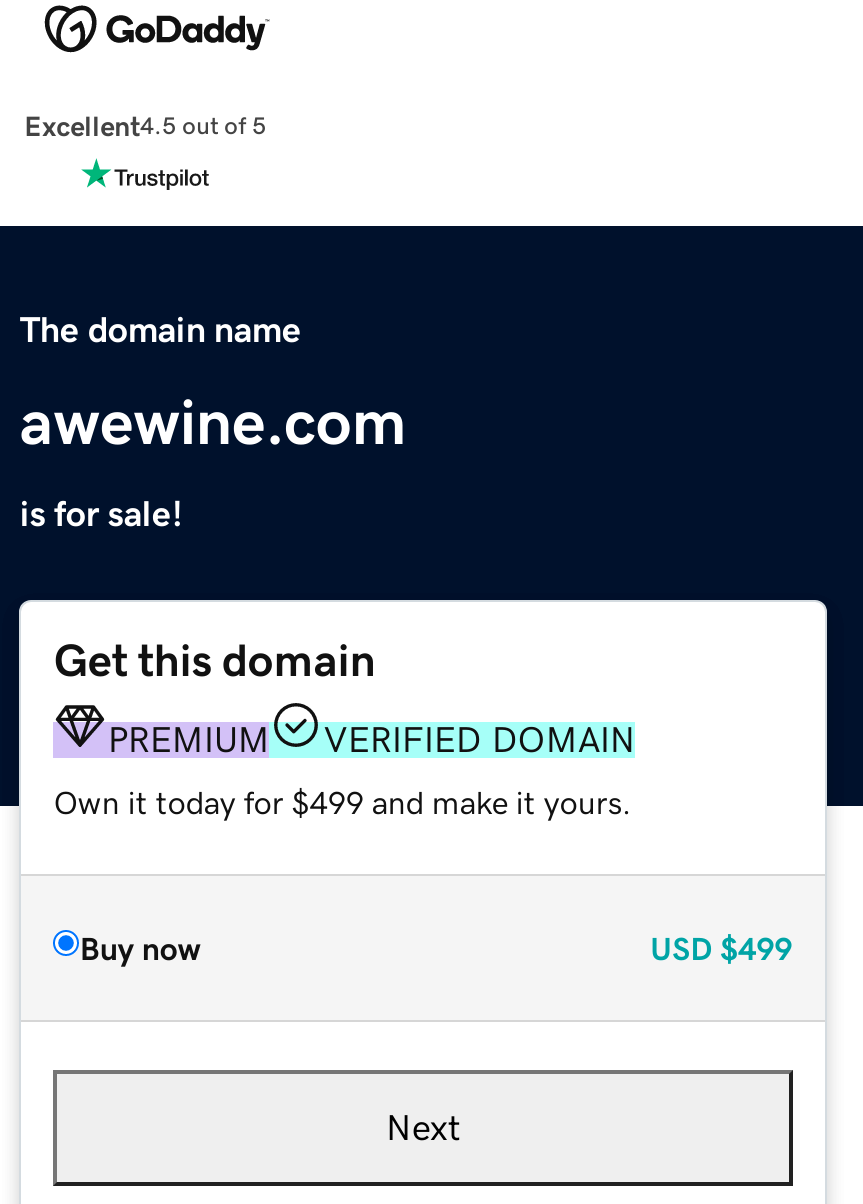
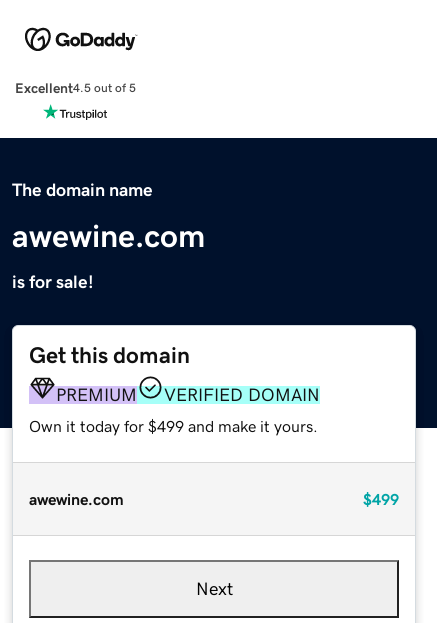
[80,931,792,963] Buy now | USD $499 -> [29,491,399,507] awewine.com | $499

